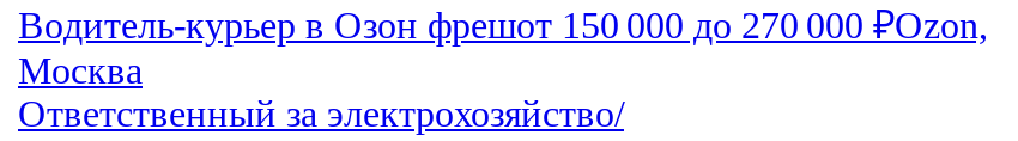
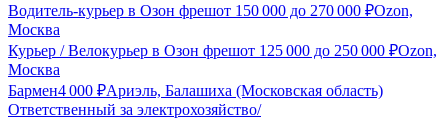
none -> [8,42,437,99] Курьер / Велокурьер в Озон фрешот 125 000 до 250 000 ₽Ozon, | Москва | Бармен4 000 ₽Ариэль, Балашиха (Московская область)

